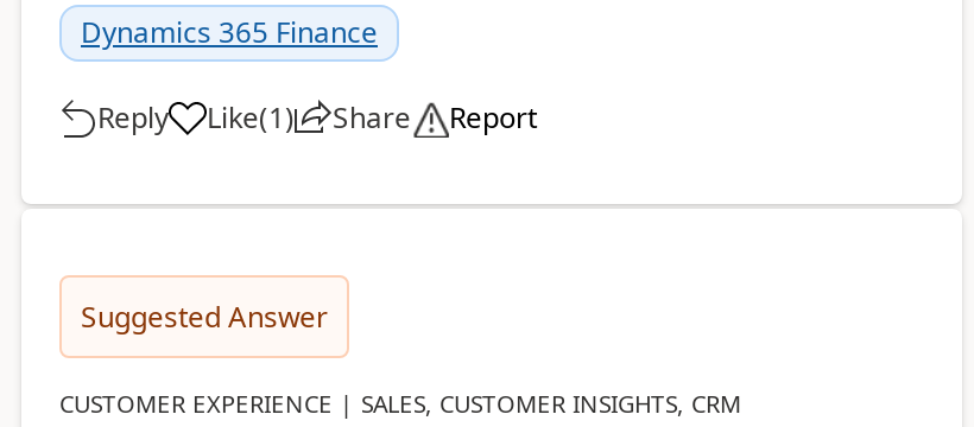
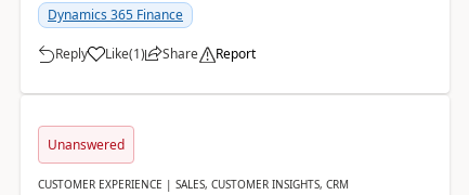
[81,297,328,337] Suggested Answer -> [48,135,125,154] Unanswered

